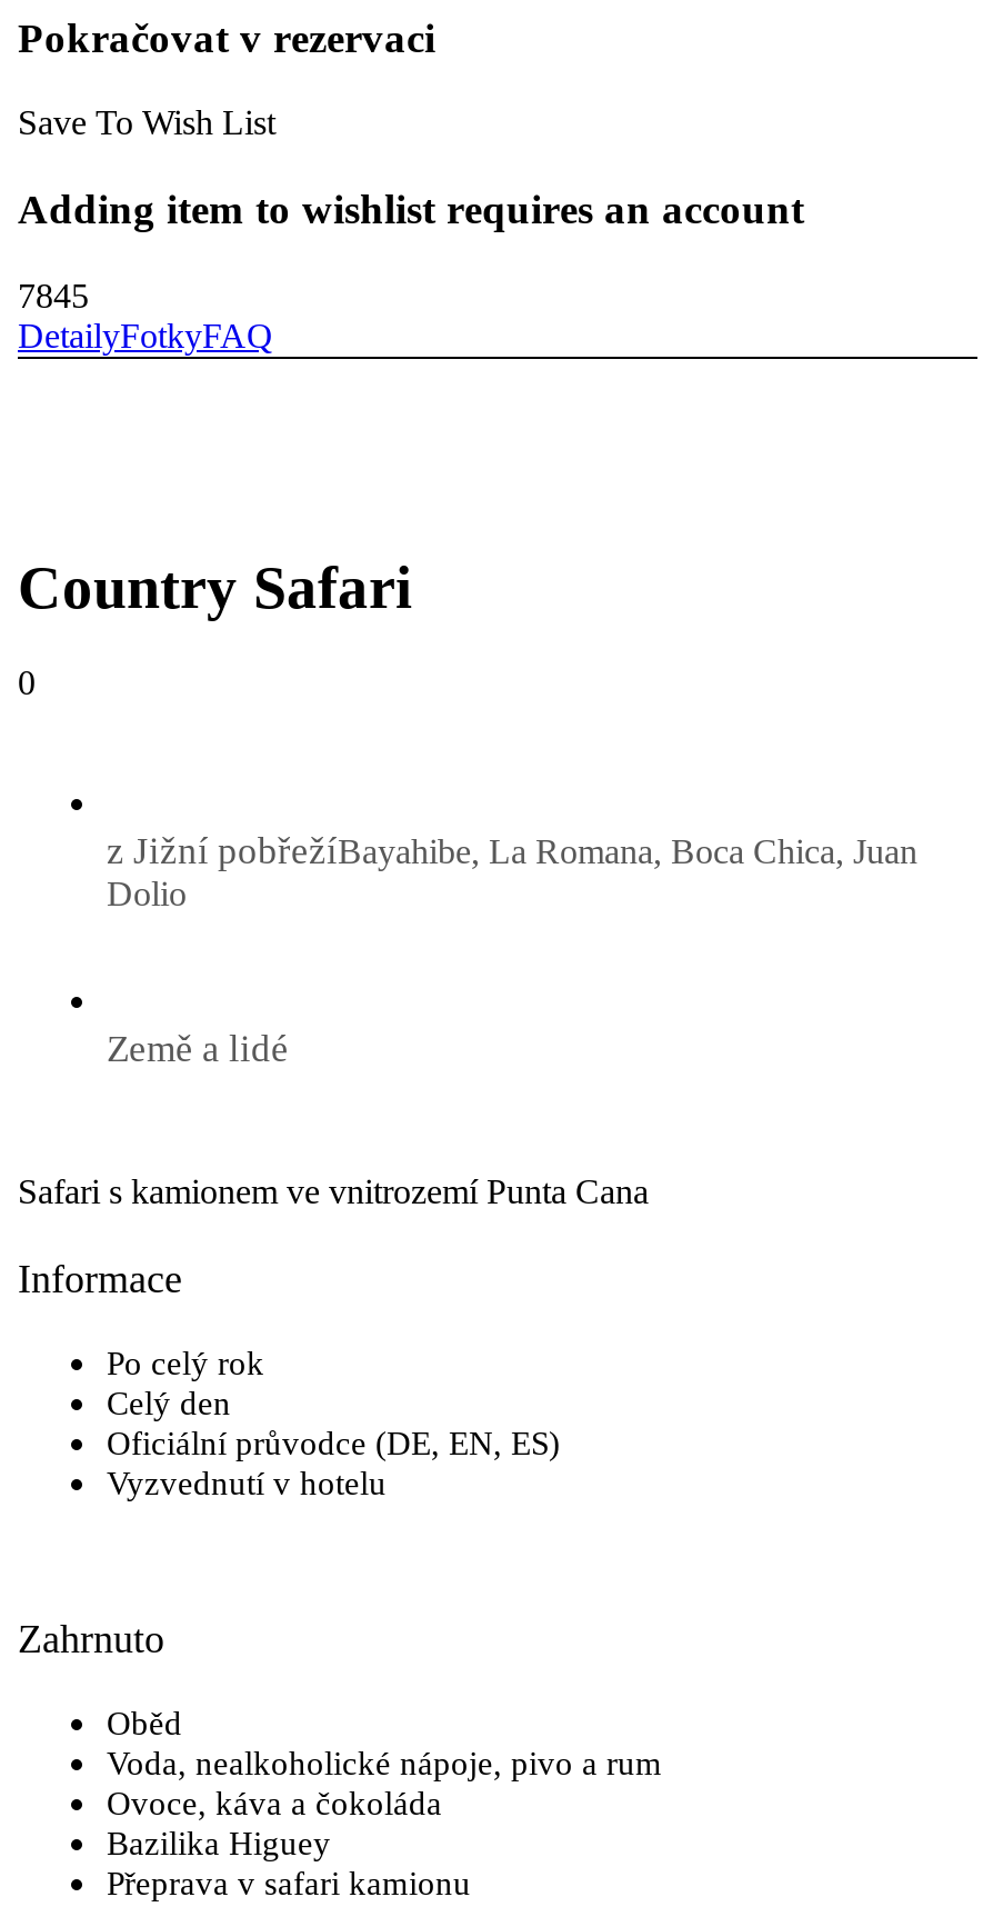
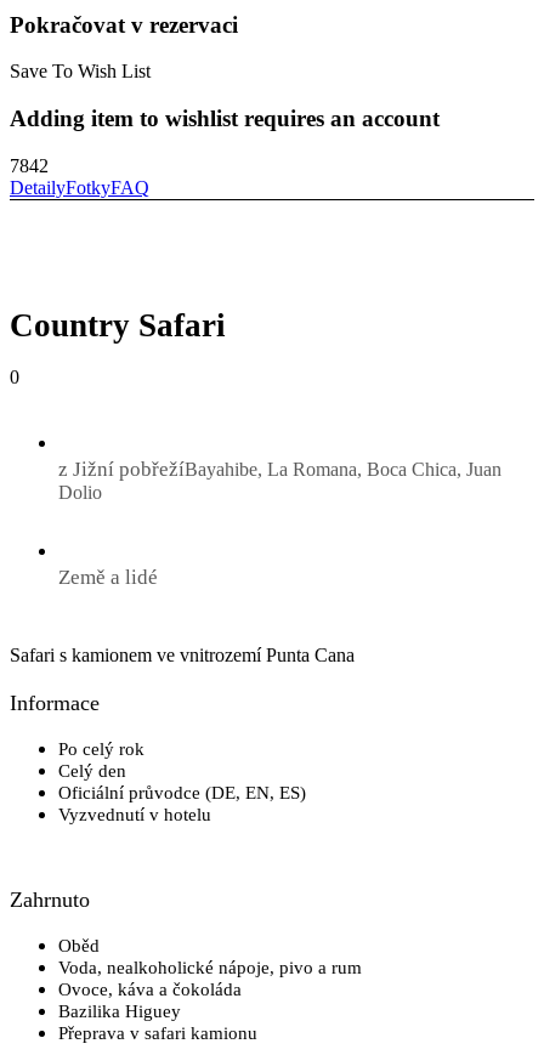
[18,276,89,314] 7845 -> [10,155,49,176] 7842

